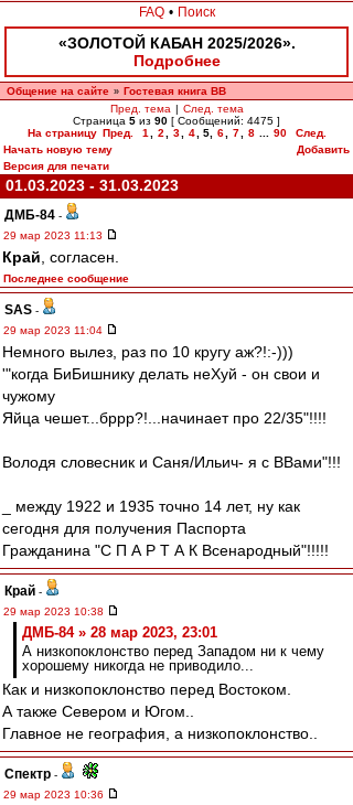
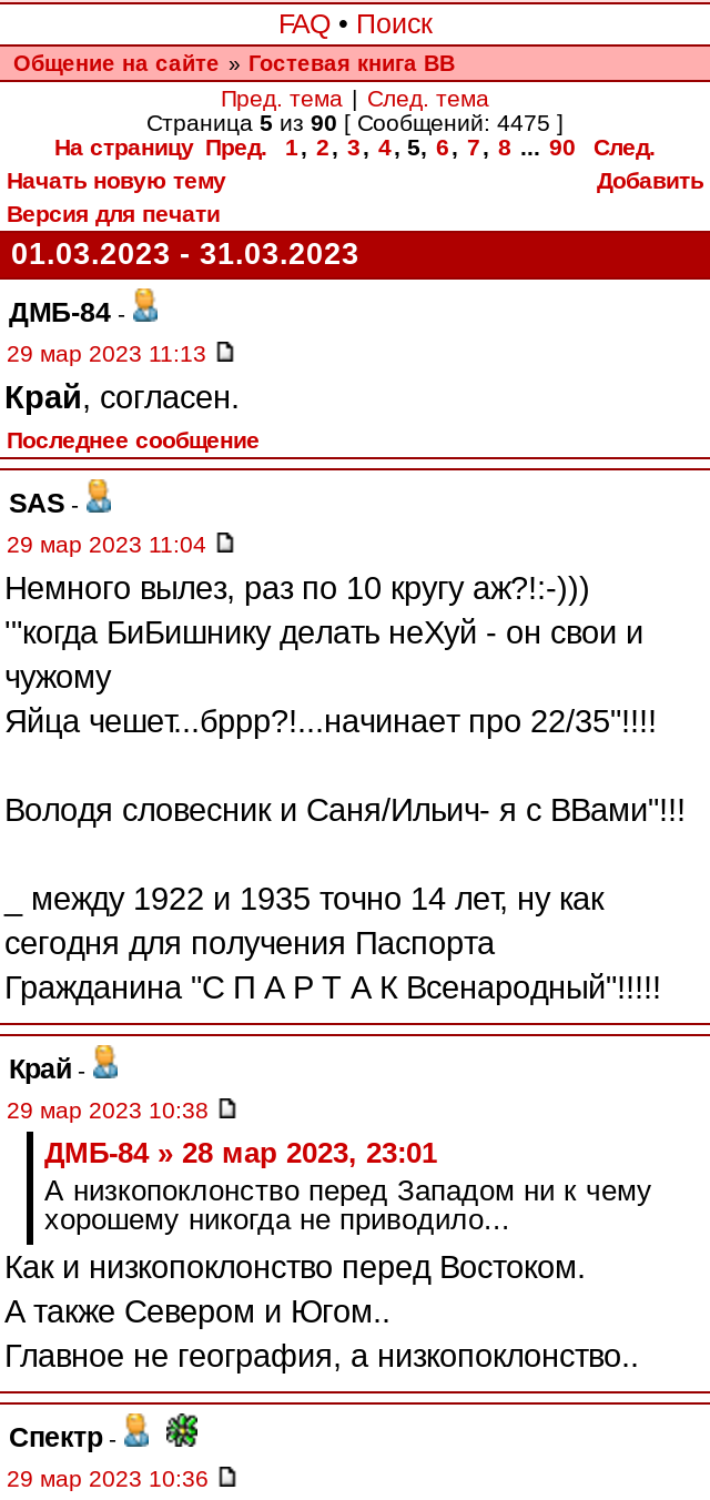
[58,34,295,69] «ЗОЛОТОЙ КАБАН 2025/2026». | Подробнее -> none

